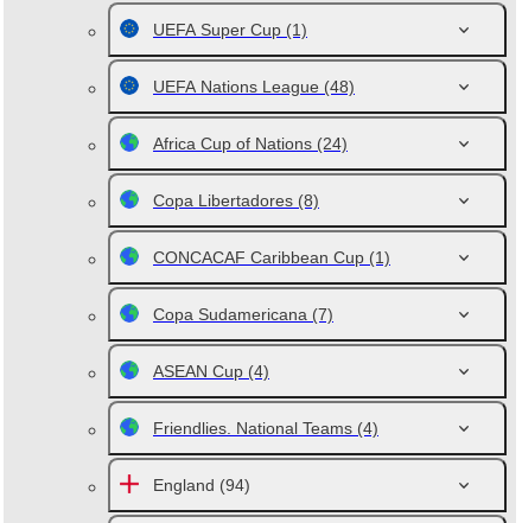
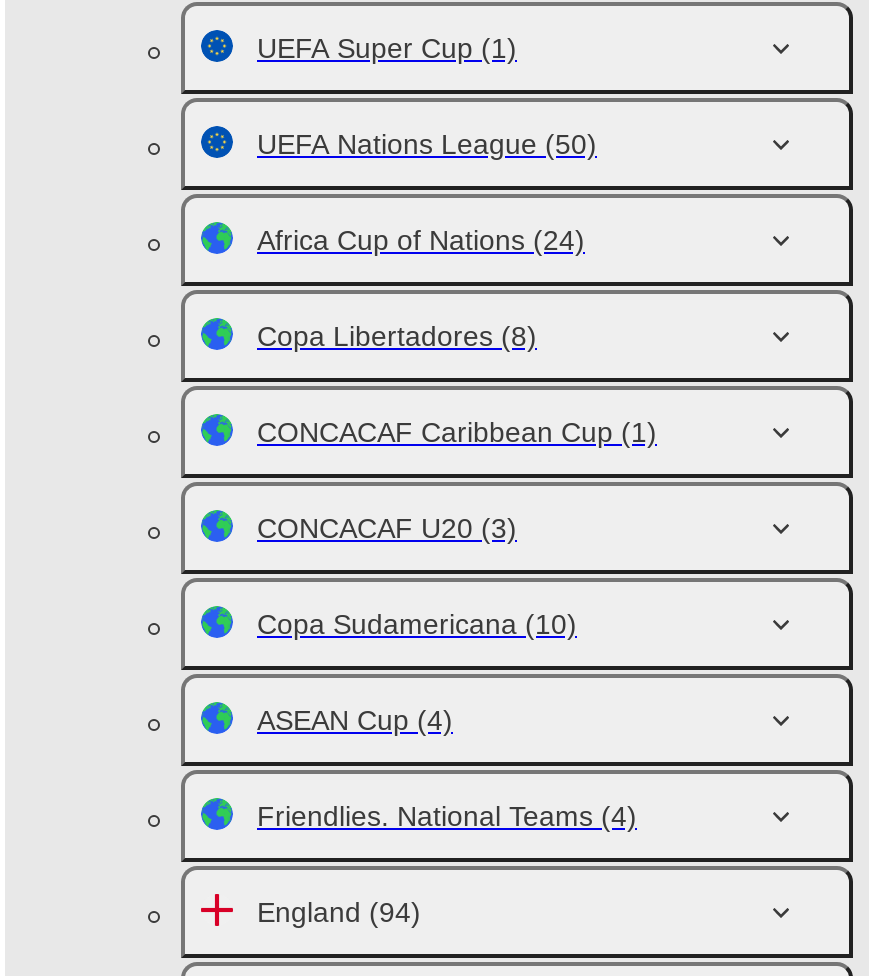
[153,77,355,96] UEFA Nations League (48) -> [257,128,597,160] UEFA Nations League (50)
[153,305,333,324] Copa Sudamericana (7) -> [257,512,577,640] CONCACAF U20 (3) | Copa Sudamericana (10)

